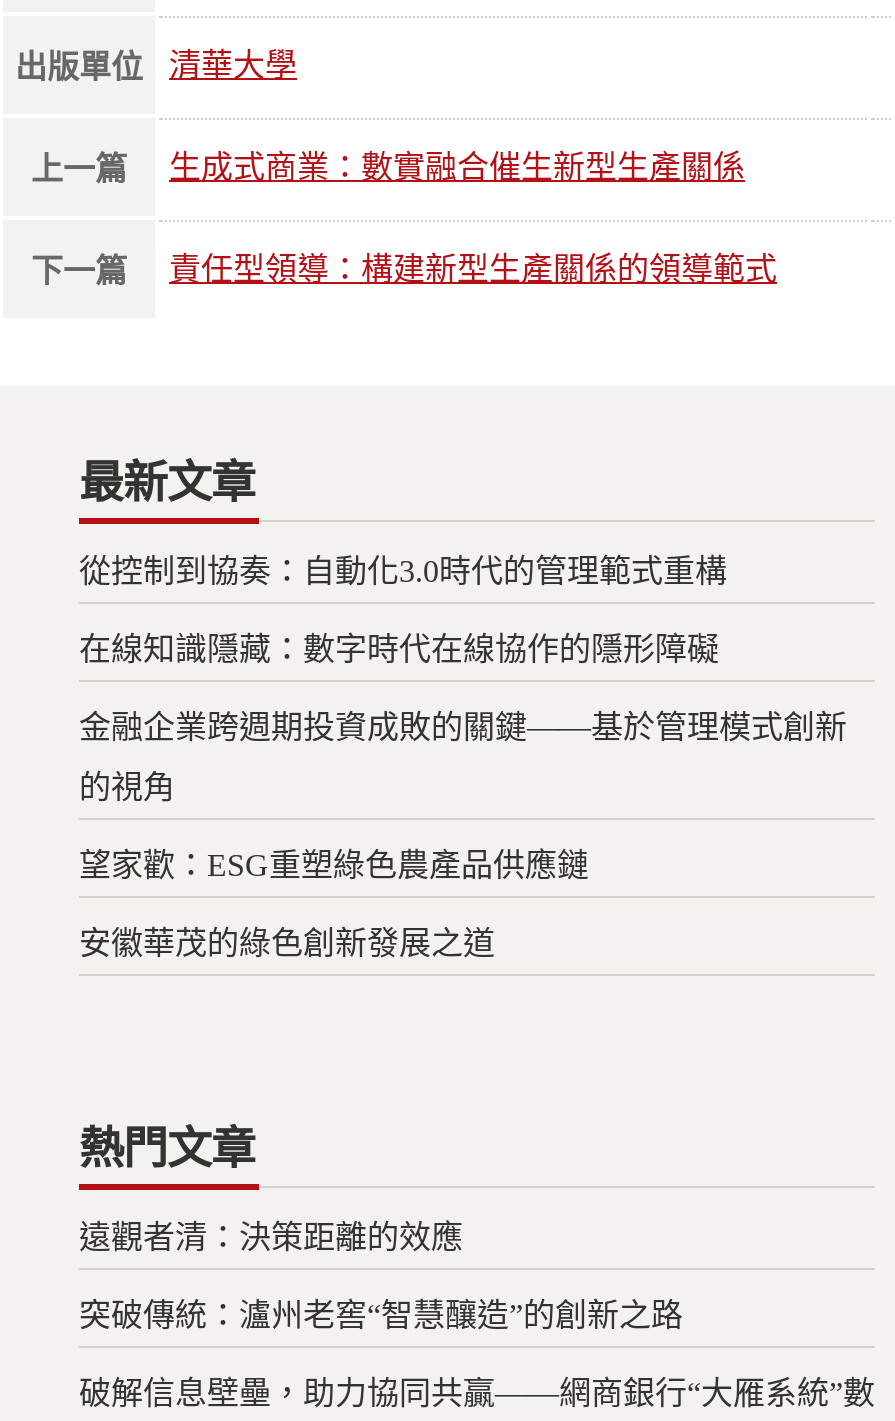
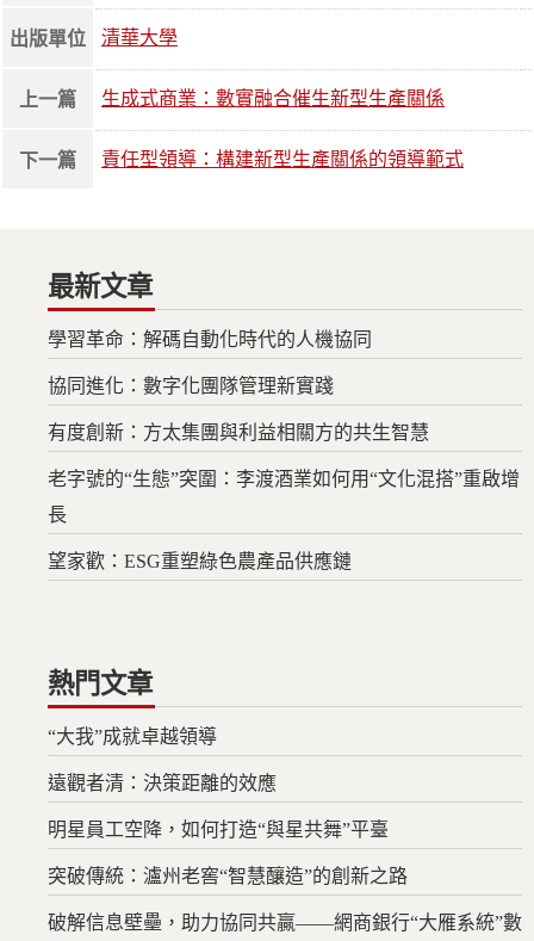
[79,554,847,804] 從控制到協奏：自動化3.0時代的管理範式重構 | 在線知識隱藏：數字時代在線協作的隱形障礙 | 金融企業跨週期投資成敗的關鍵——基於管理模式創新 | 的視角 -> [48,329,520,525] 學習革命：解碼自動化時代的人機協同 | 協同進化：數字化團隊管理新實踐 | 有度創新：方太集團與利益相關方的共生智慧 | 老字號的“生態”突圍：李渡酒業如何用“文化混搭”重啟增 | 長
[79,926,495,960] 安徽華茂的綠色創新發展之道 -> none
none -> [48,726,217,746] “大我”成就卓越領導
none -> [48,819,389,839] 明星員工空降，如何打造“與星共舞”平臺

